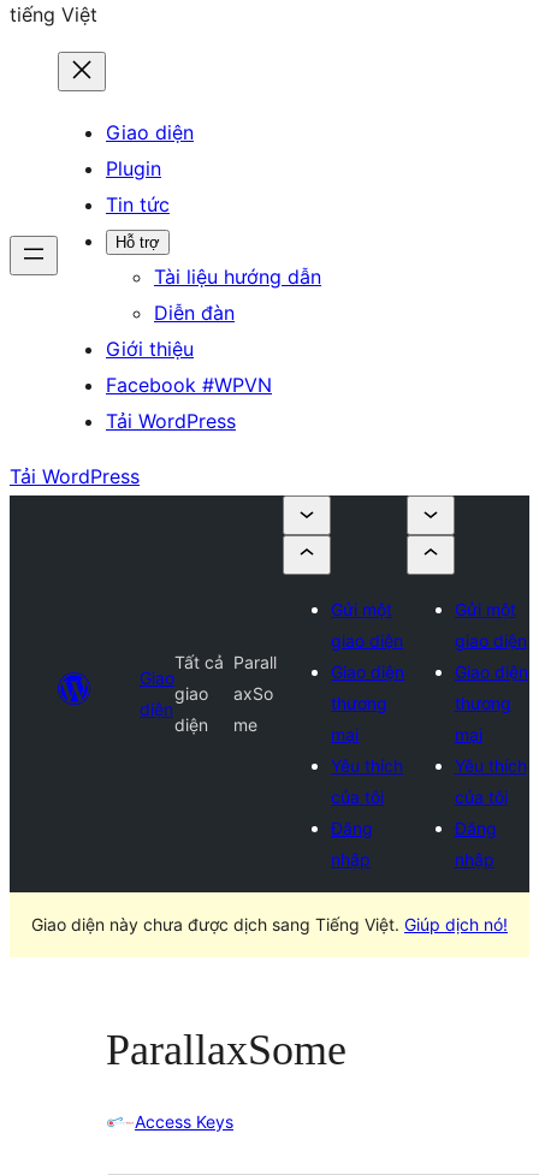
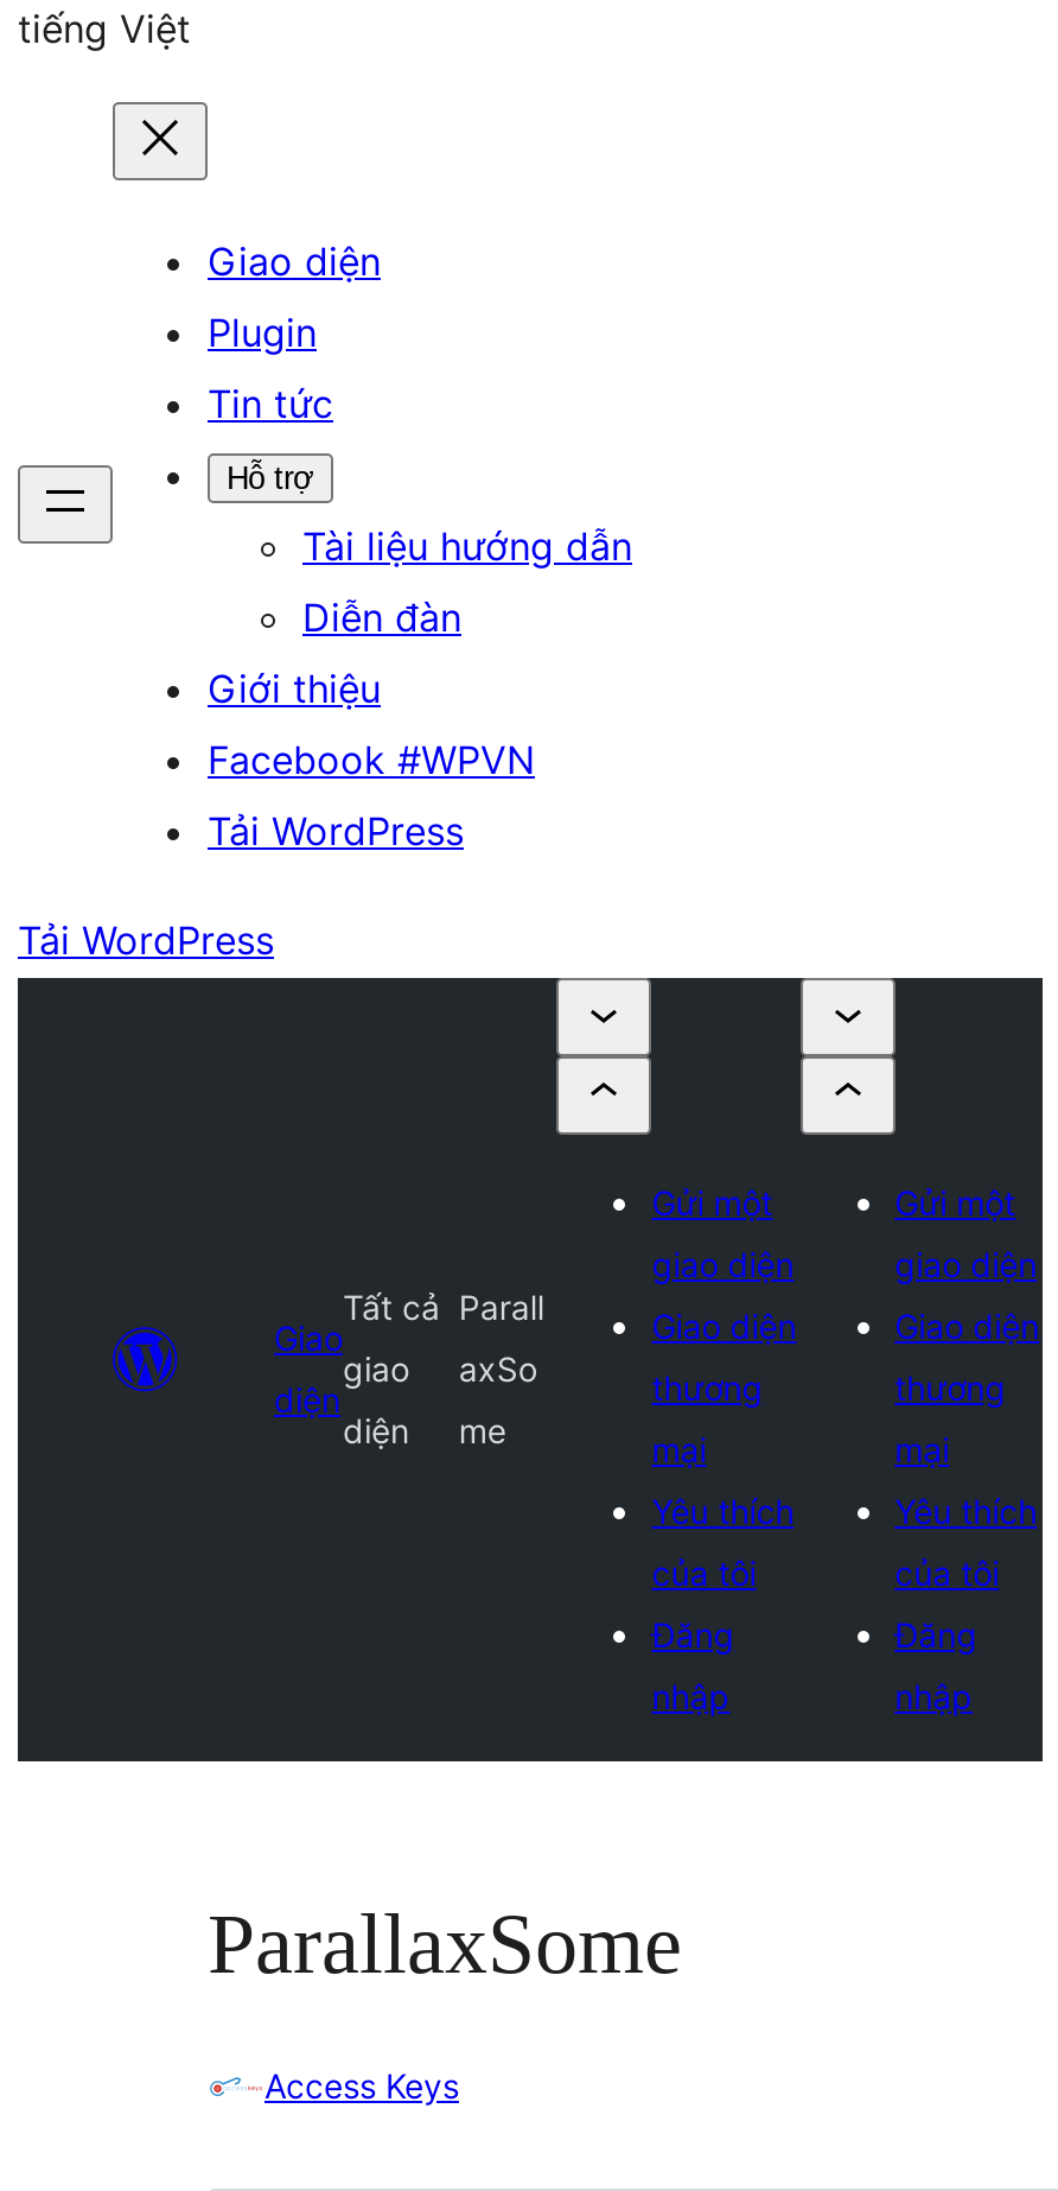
[31,914,508,934] Giao diện này chưa được dịch sang Tiếng Việt. Giúp dịch nó! -> none

